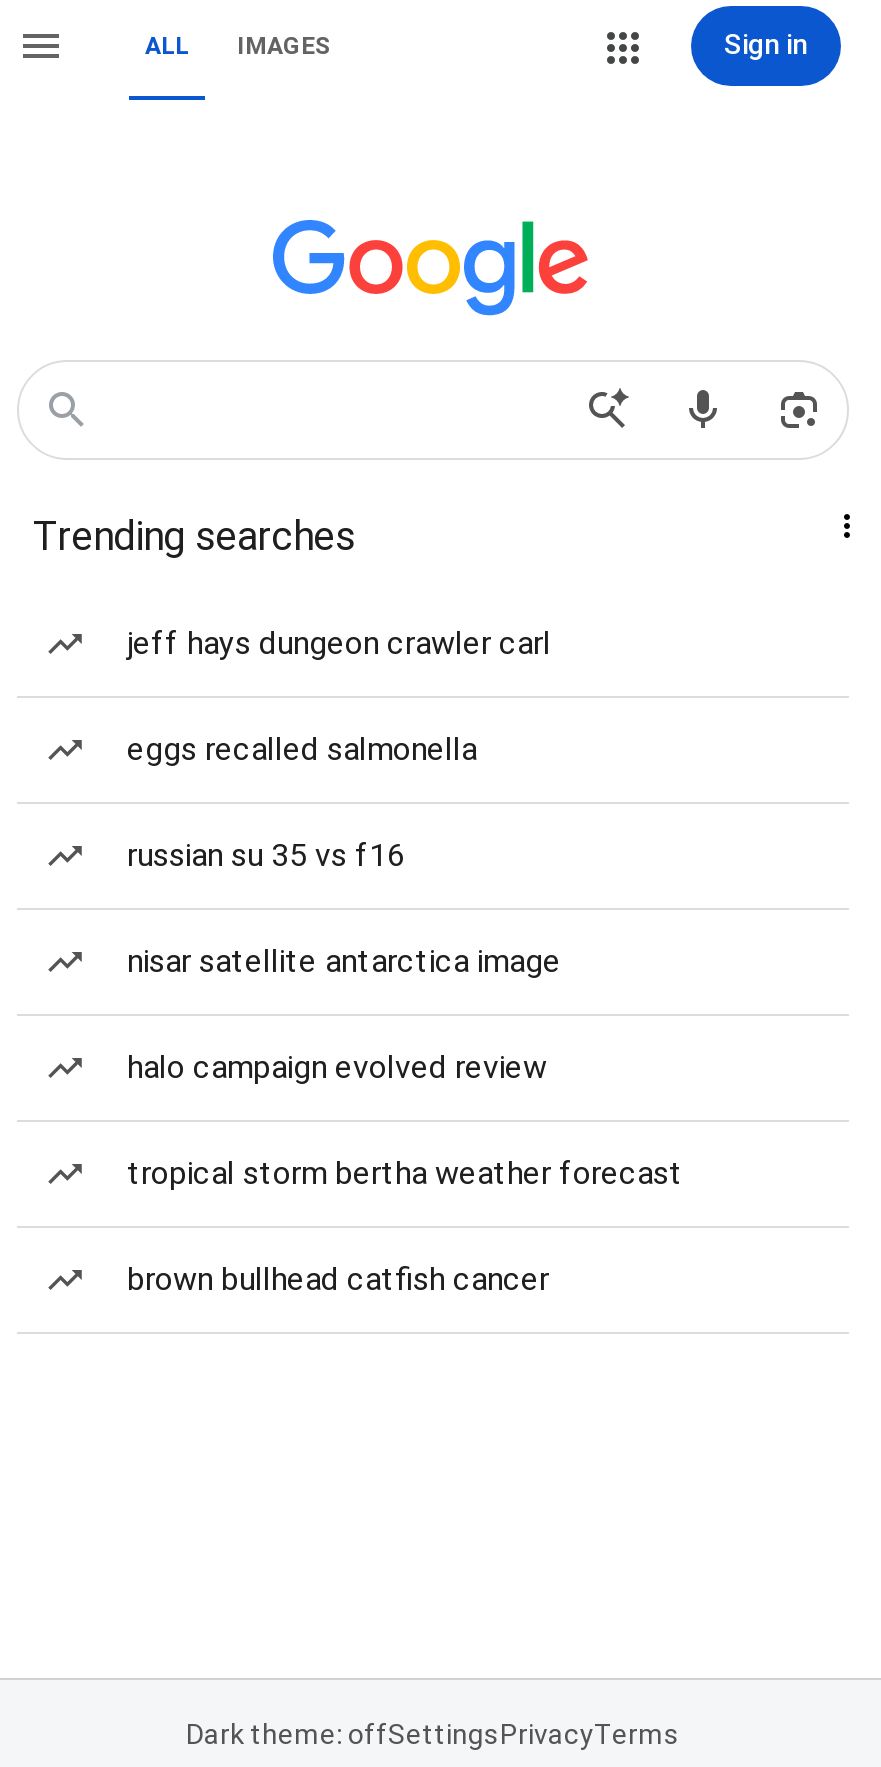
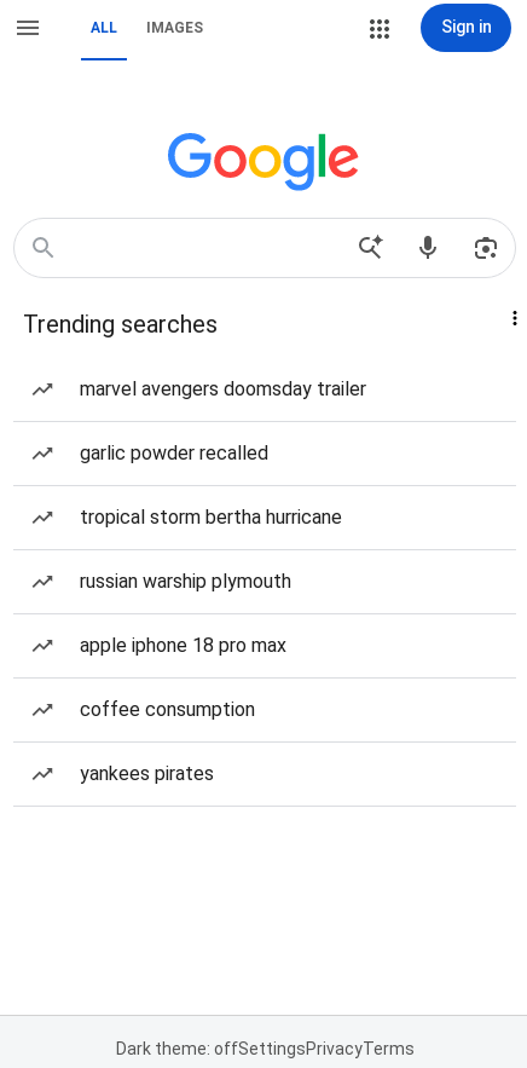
[127,624,551,662] jeff hays dungeon crawler carl -> [80,377,366,400] marvel avengers doomsday trailer
[127,730,477,768] eggs recalled salmonella -> [80,441,268,464] garlic powder recalled
[127,836,405,874] russian su 35 vs f16 -> [80,506,342,529] tropical storm bertha hurricane
[127,942,561,980] nisar satellite antarctica image -> [80,570,291,593] russian warship plymouth
[127,1048,547,1086] halo campaign evolved review -> [80,634,286,657] apple iphone 18 pro max
[127,1154,683,1192] tropical storm bertha weather forecast -> [80,698,255,721] coffee consumption
[127,1260,549,1298] brown bullhead catfish cancer -> [80,762,214,785] yankees pirates

